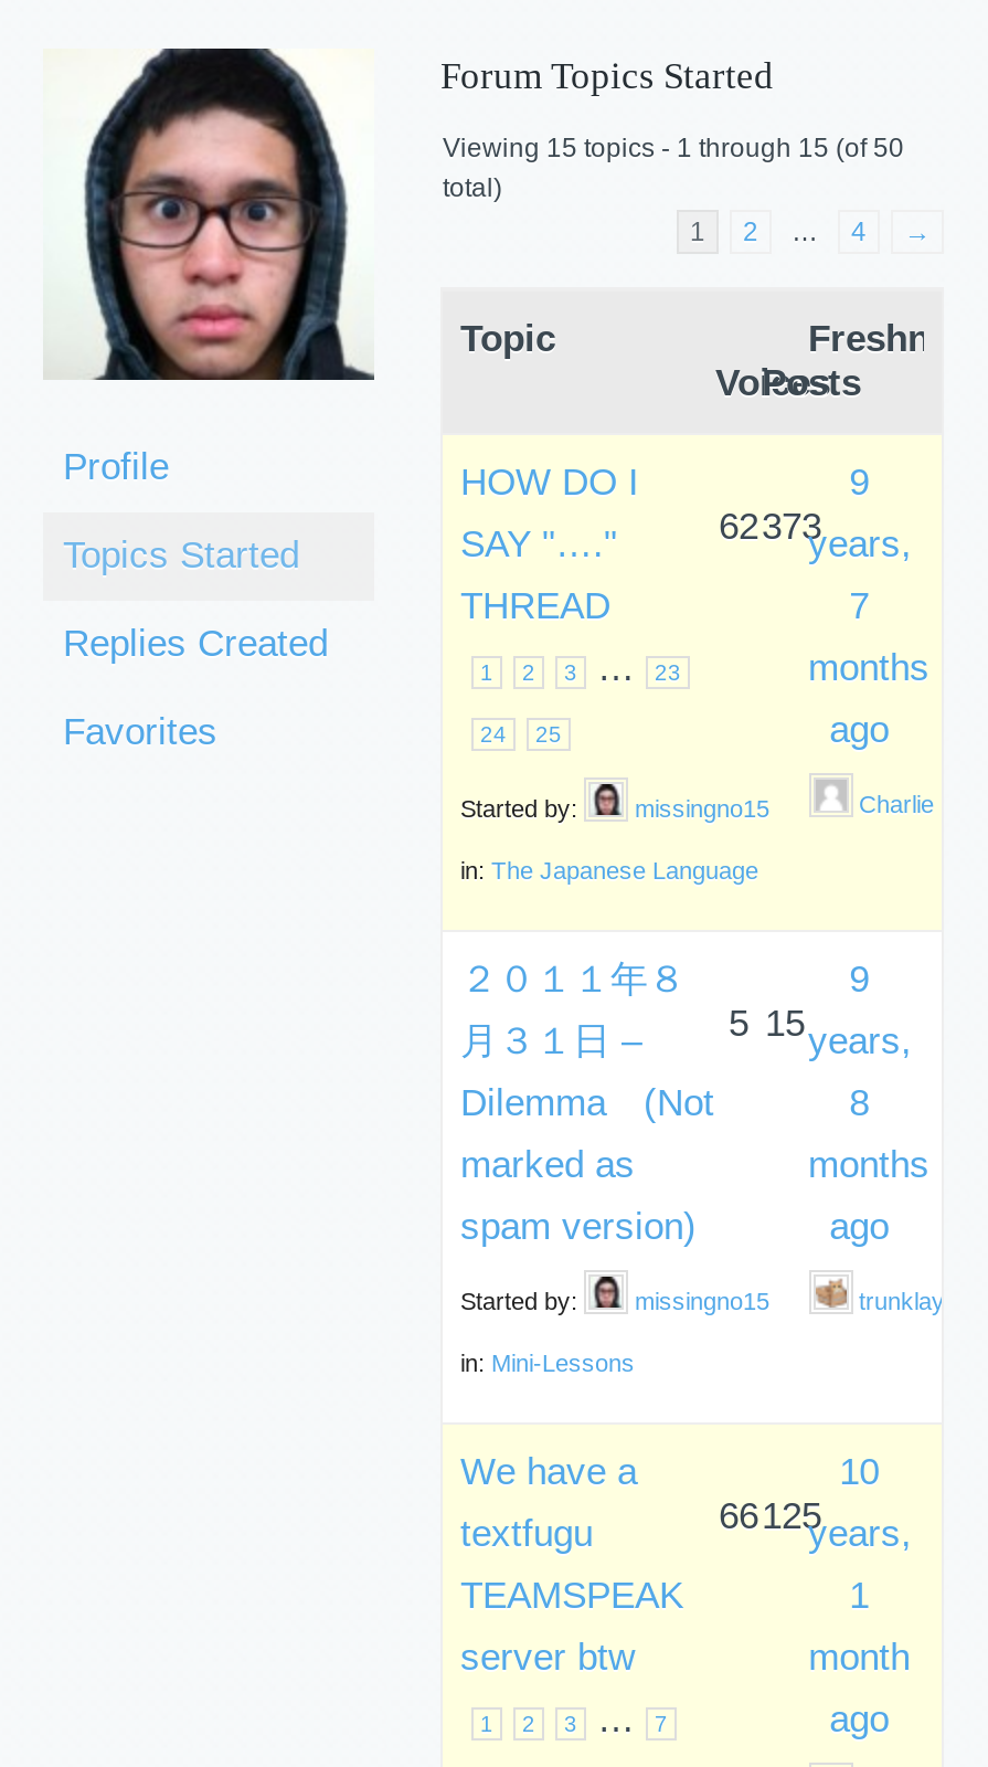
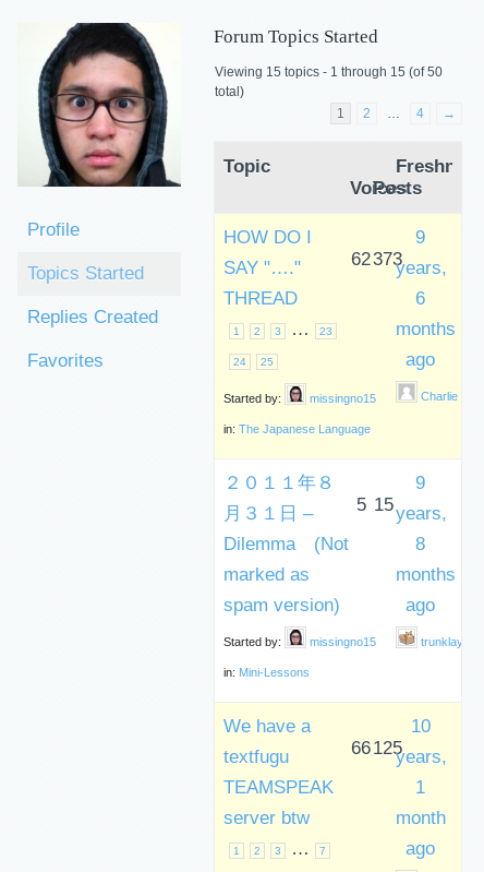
[849,586,869,628] 7 -> [415,289,425,309] 6

